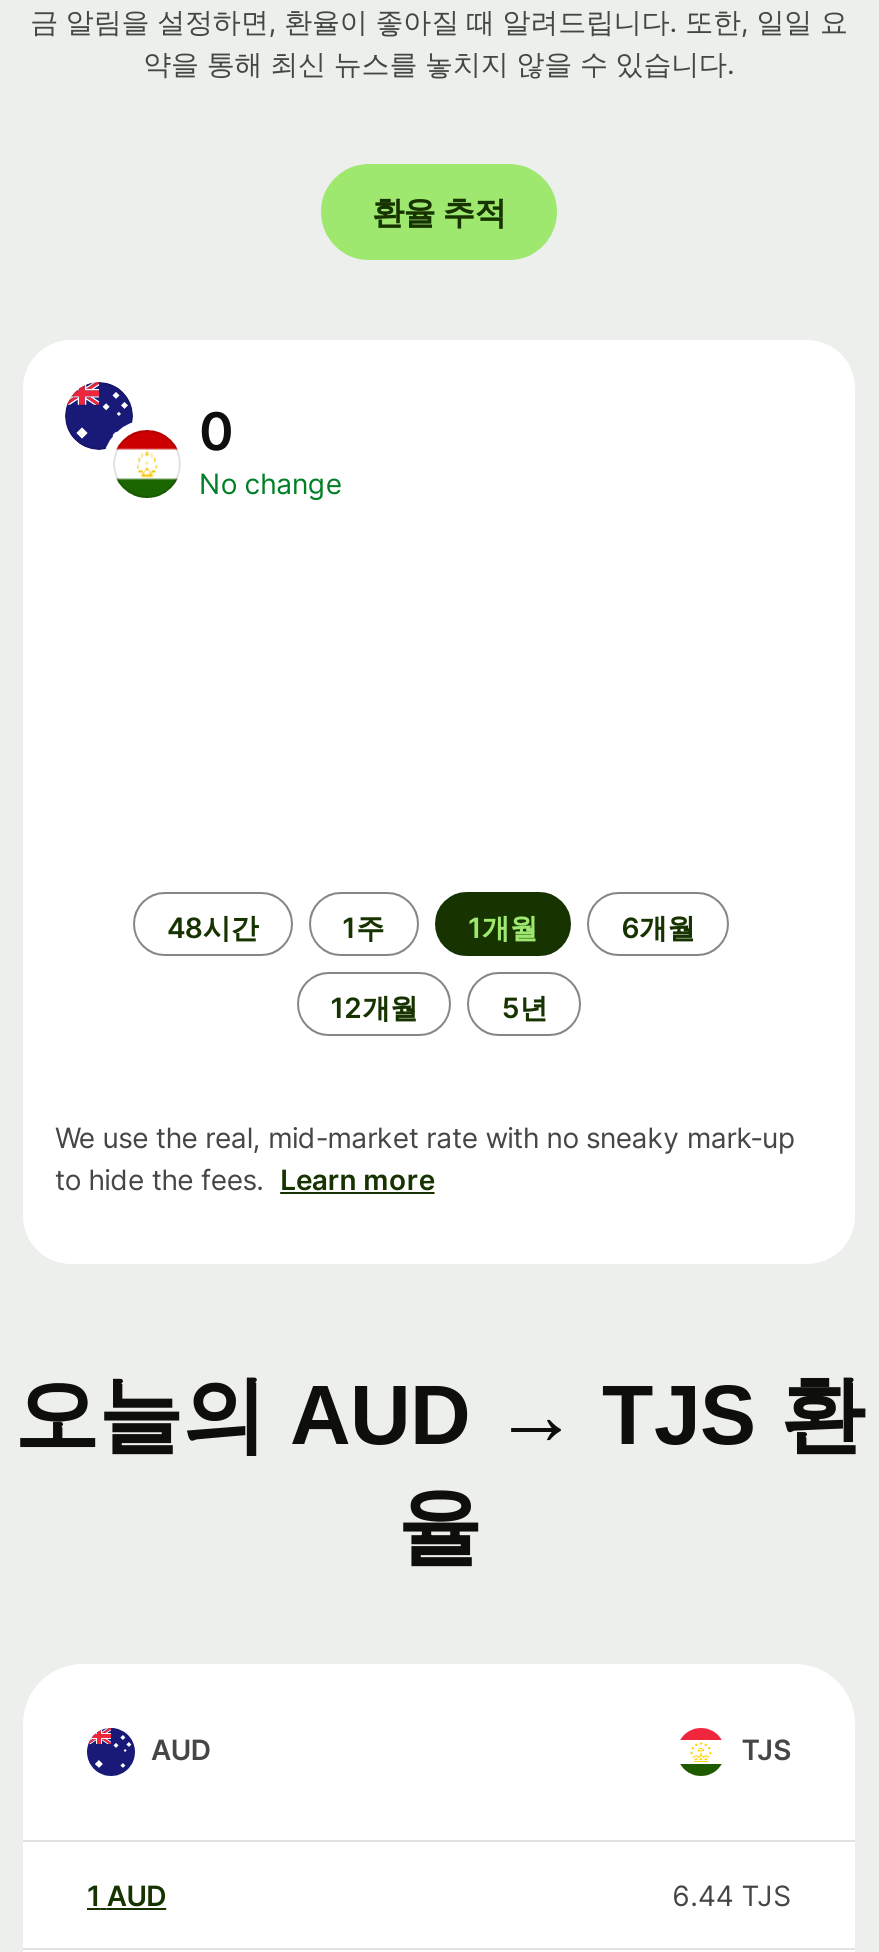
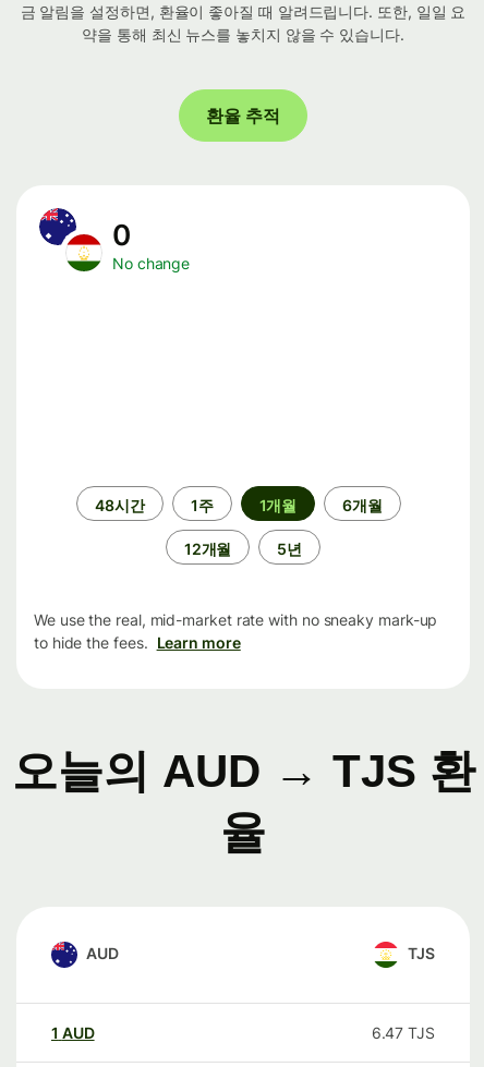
[672,1878,791,1912] 6.44 TJS -> [371,1024,435,1042] 6.47 TJS

